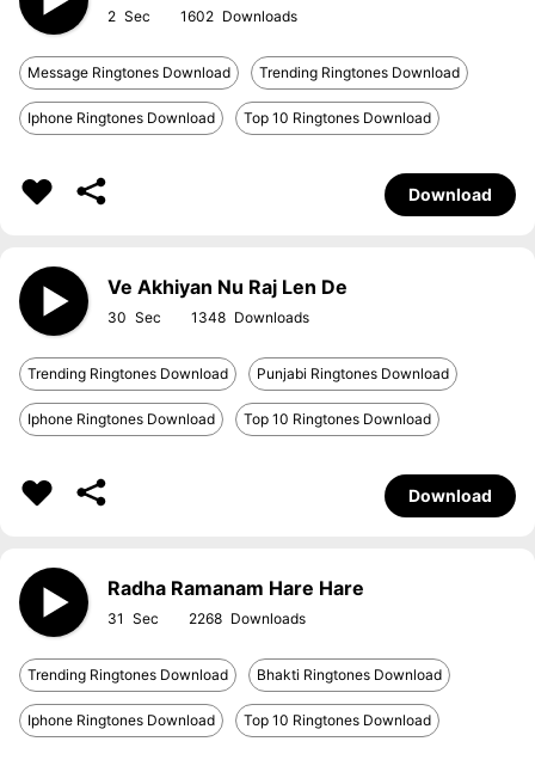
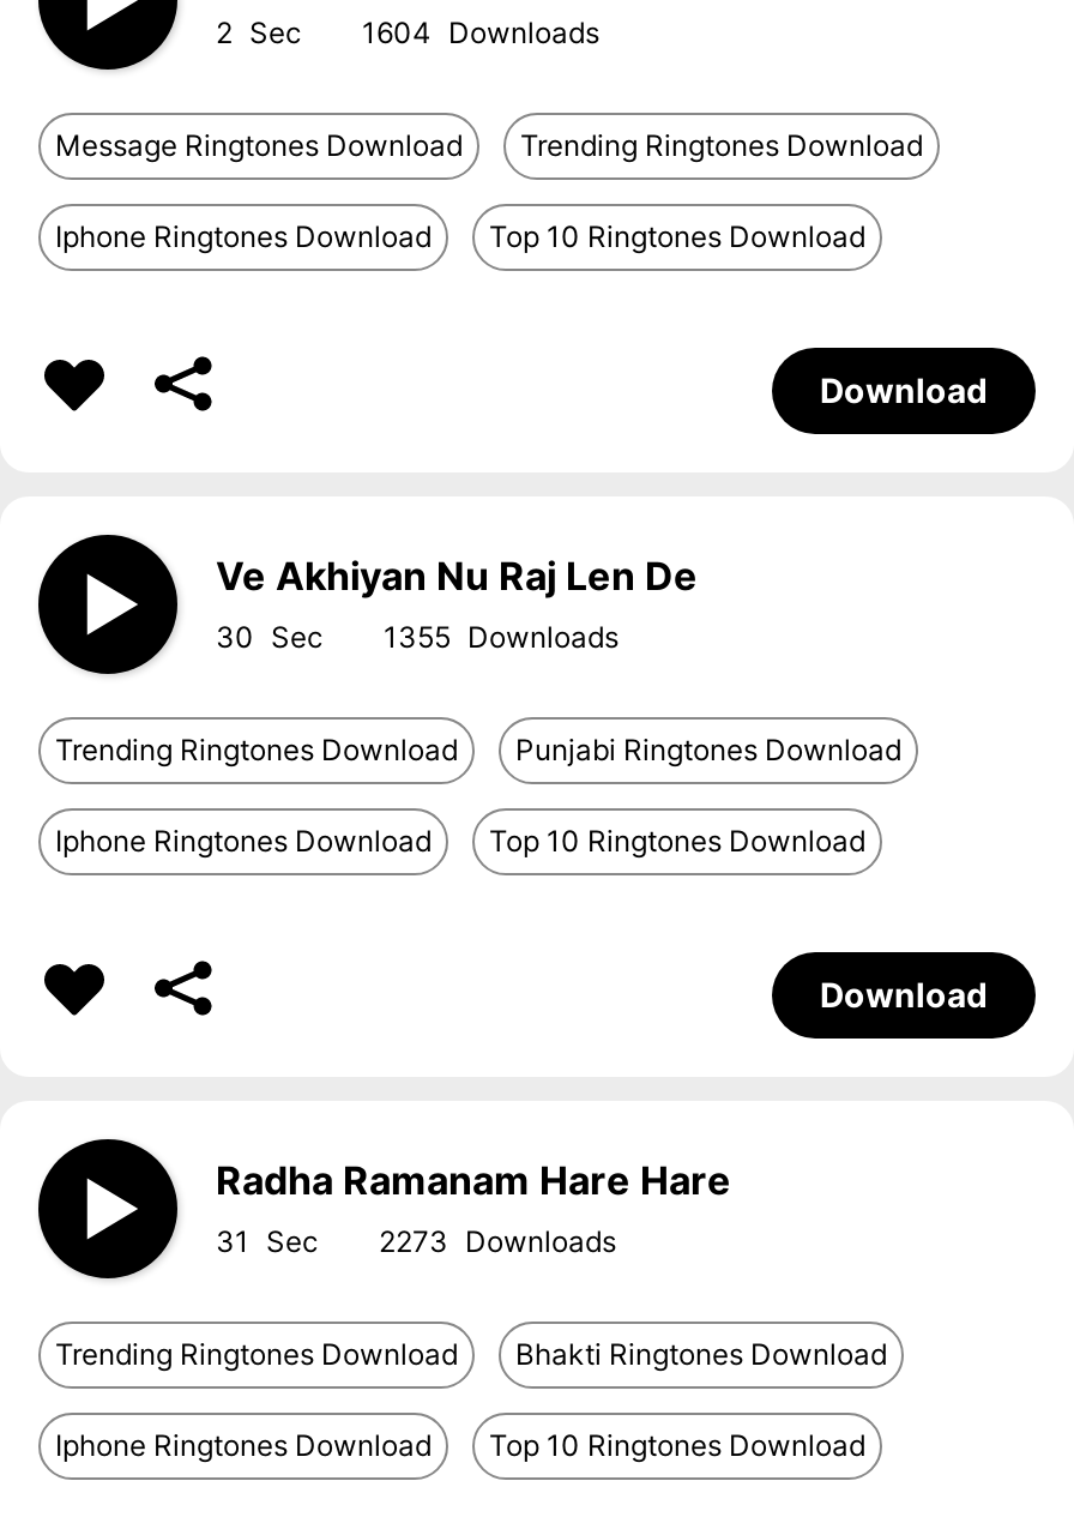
[180,7,217,25] 1602 -> [362,14,439,50] 1604
[191,308,229,326] 1348 -> [384,619,458,655] 1355
[189,609,226,627] 2268 -> [379,1223,455,1259] 2273

